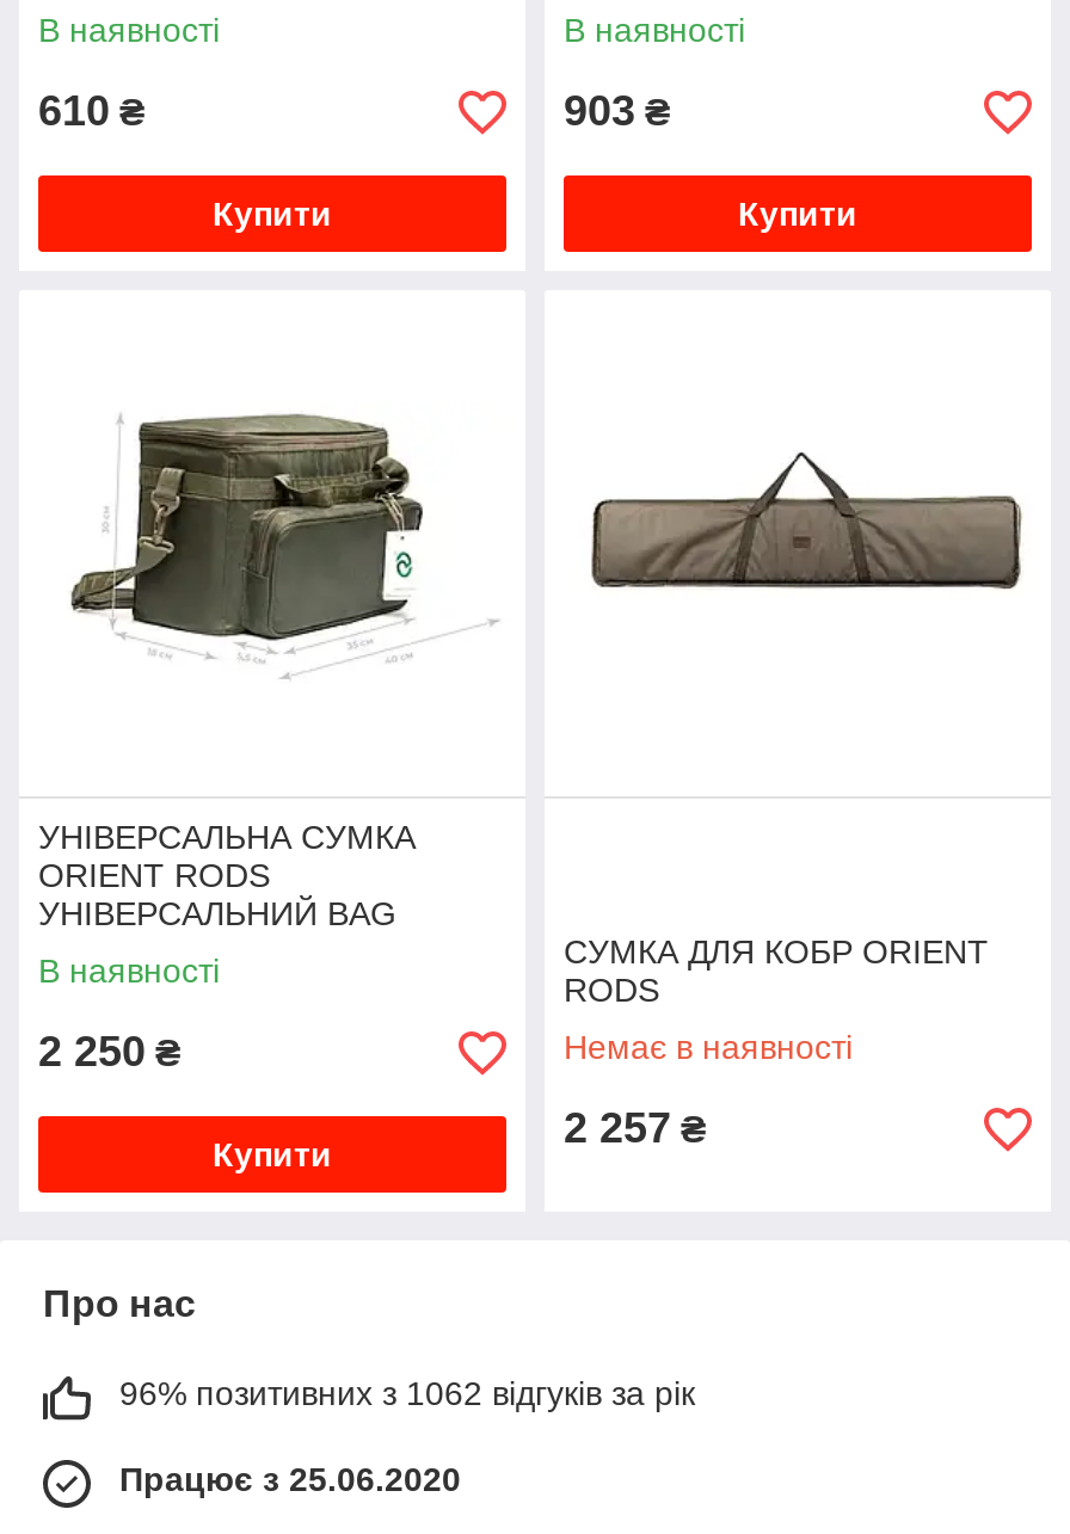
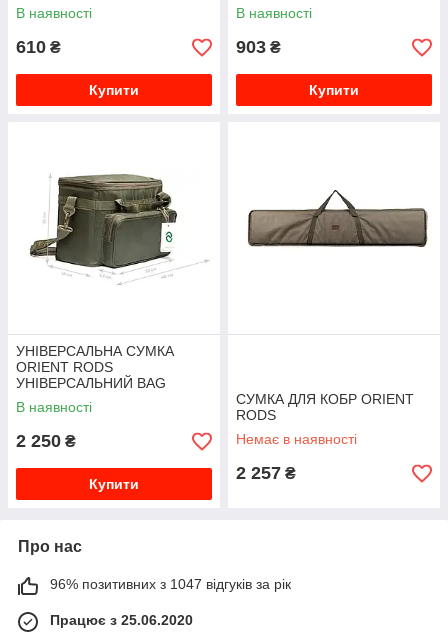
[119,1374,695,1412] 96% позитивних з 1062 відгуків за рік -> [50,576,291,592] 96% позитивних з 1047 відгуків за рік

